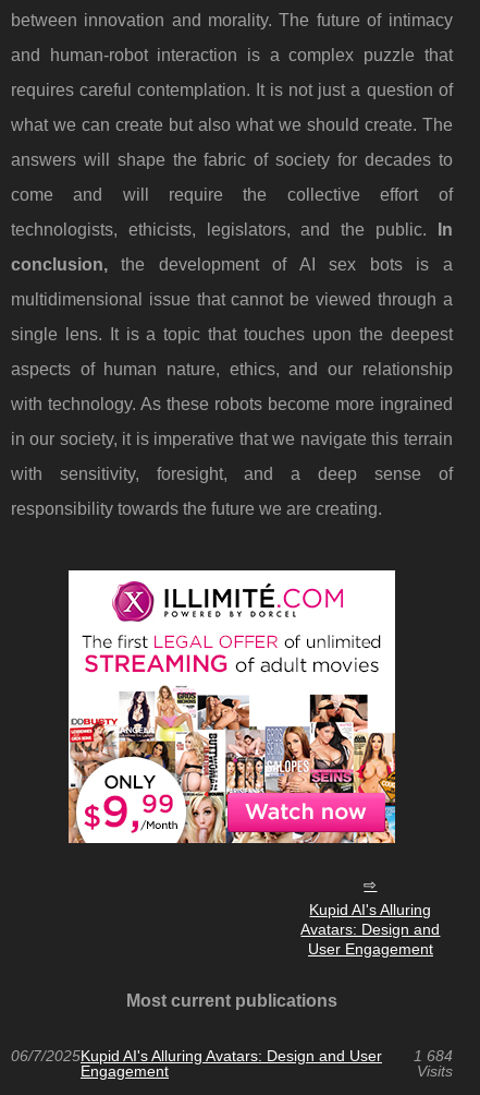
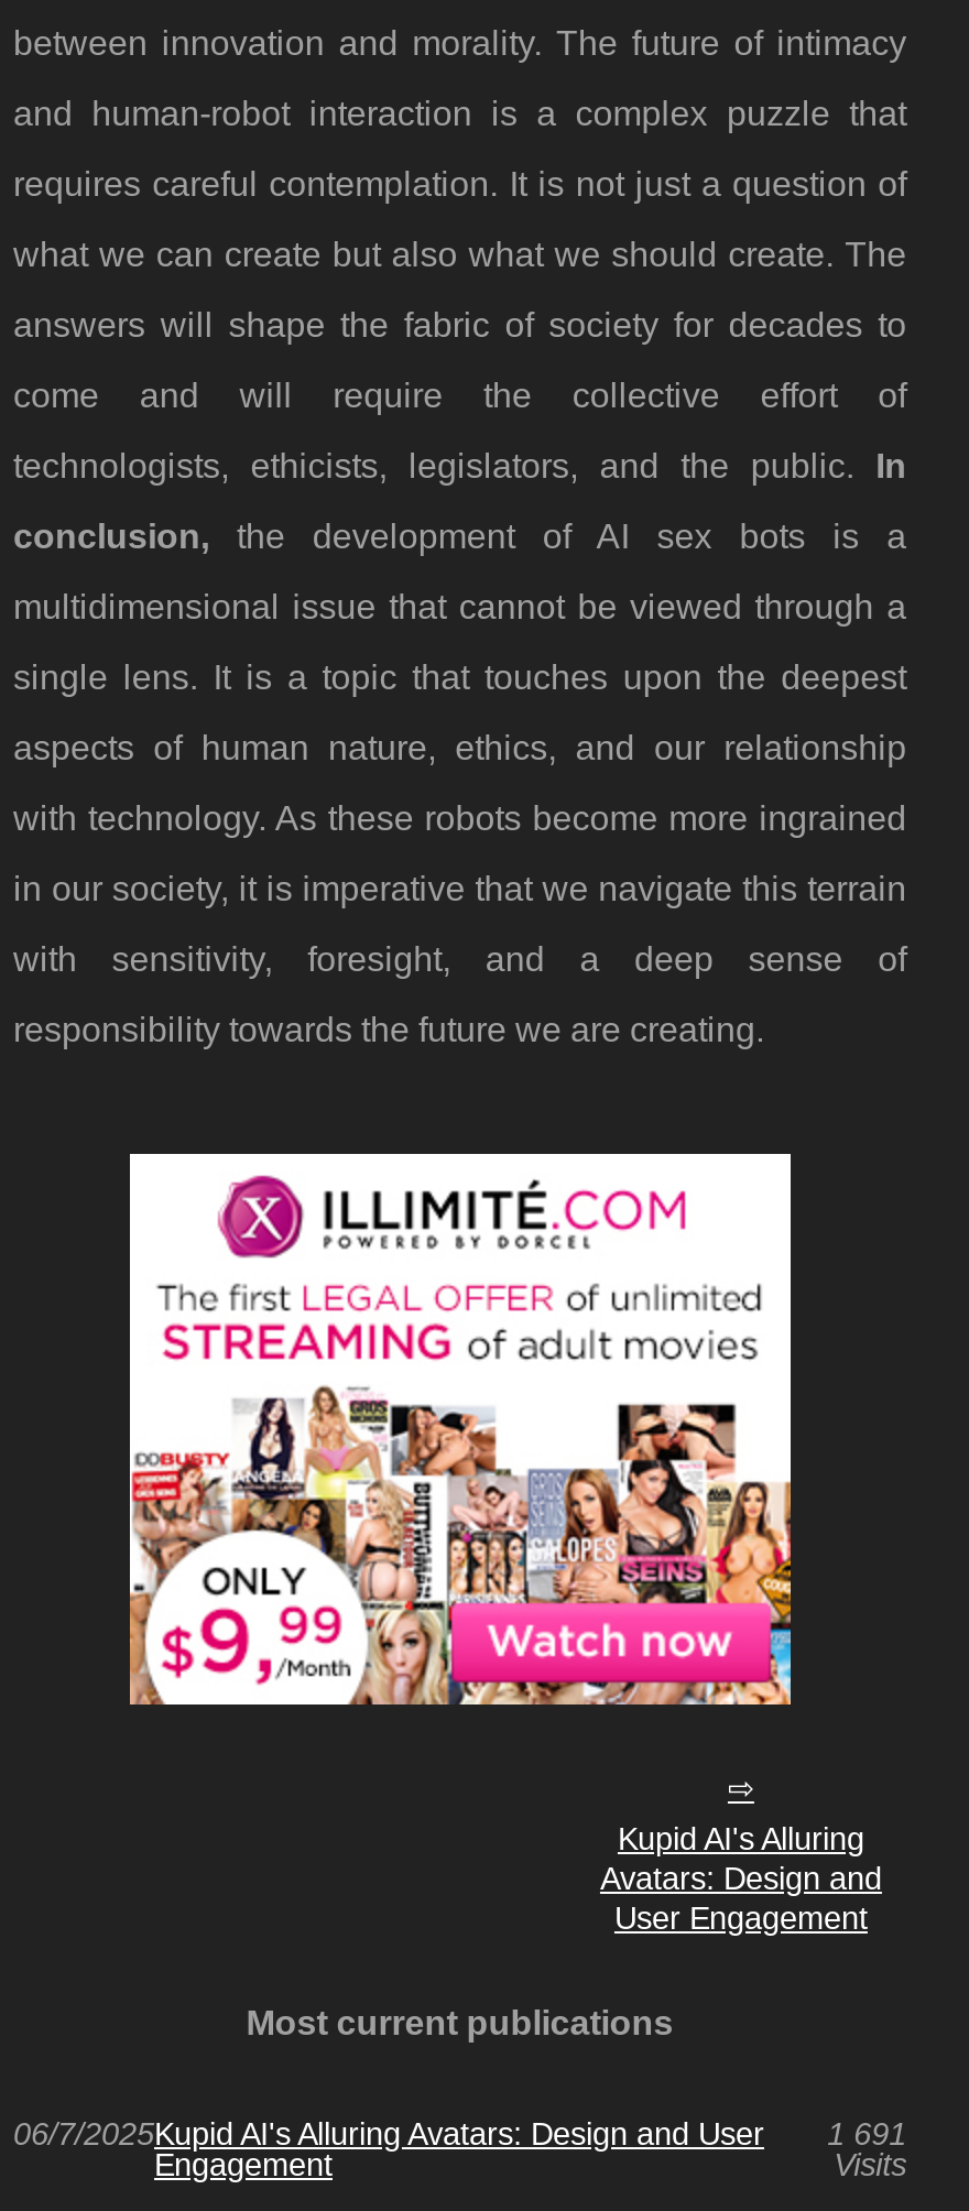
[11,1047,452,1065] 06/7/2025Kupid AI's Alluring Avatars: Design and User 1 684 -> [13,2117,906,2152] 06/7/2025Kupid AI's Alluring Avatars: Design and User 1 691

